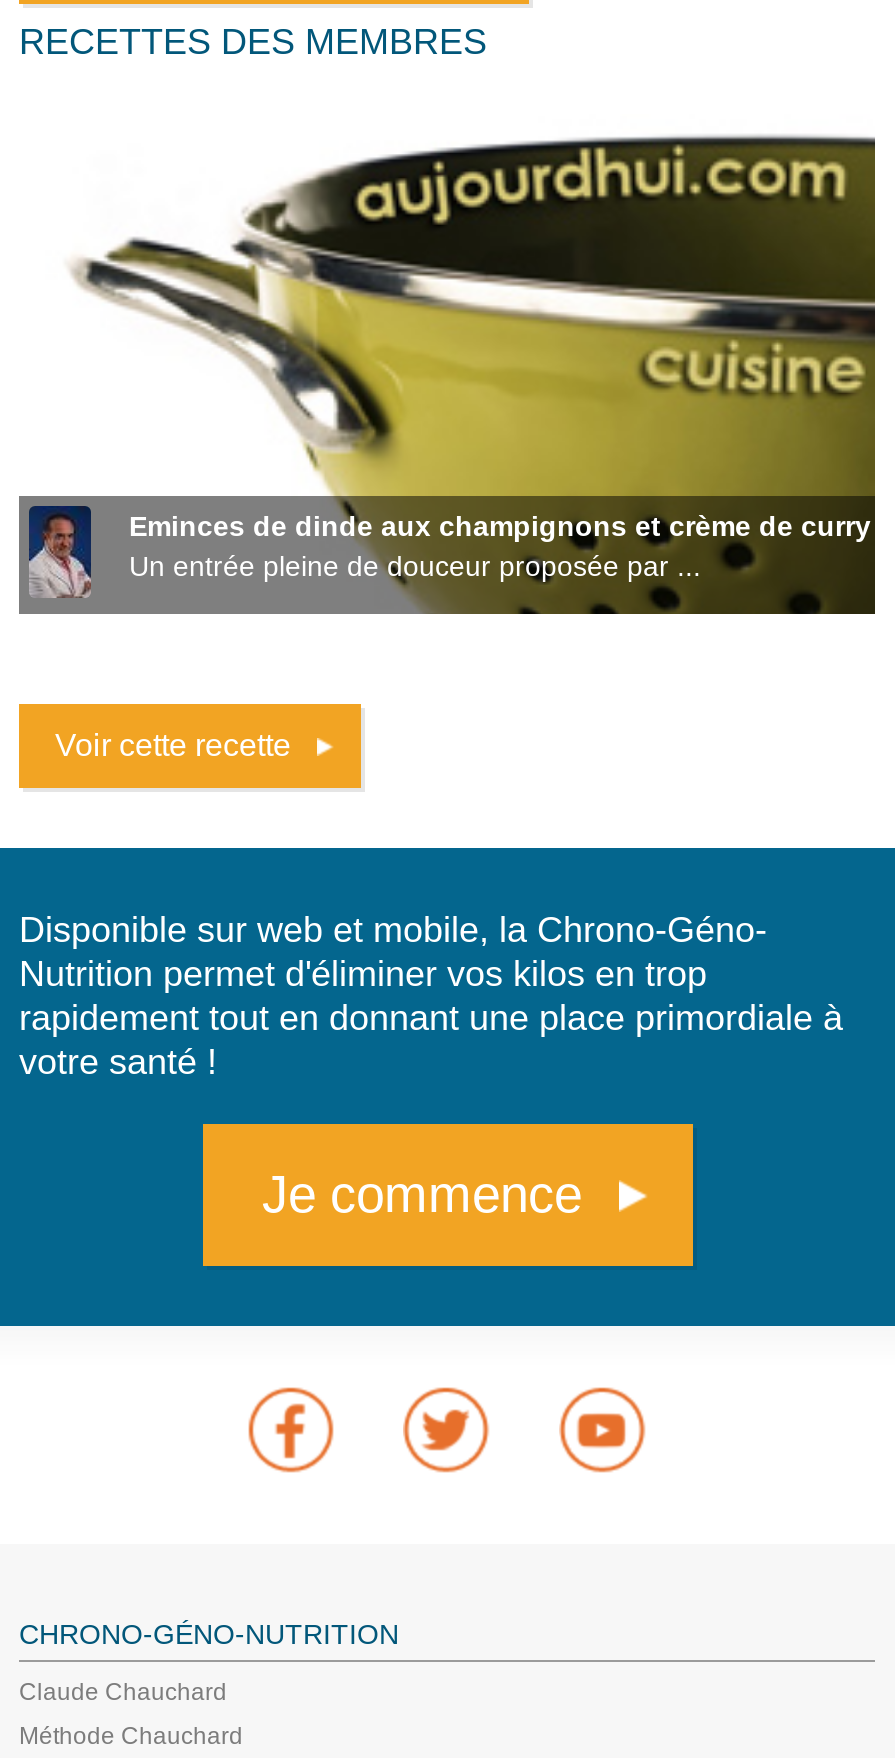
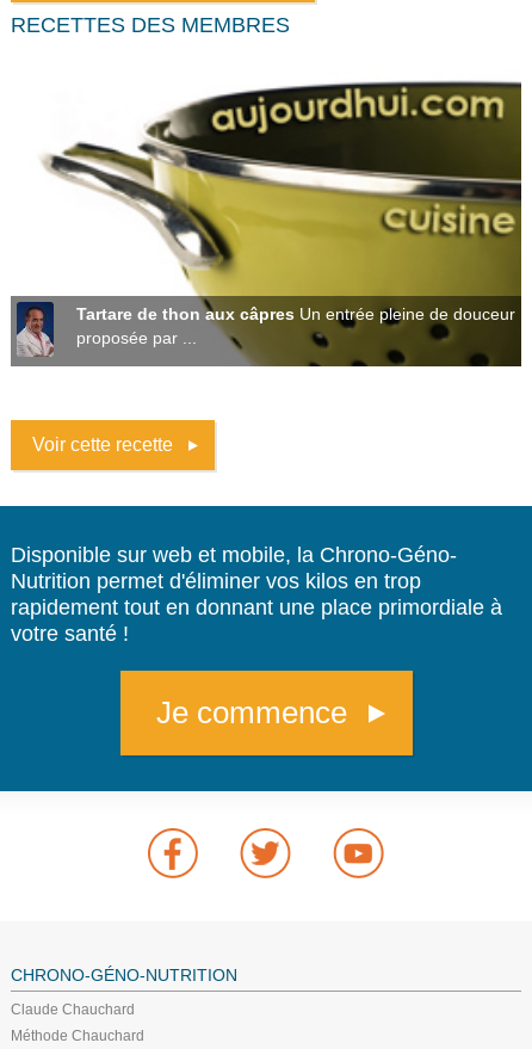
[129,510,871,582] Eminces de dinde aux champignons et crème de curry | Un entrée pleine de douceur proposée par ... -> [76,304,515,347] Tartare de thon aux câpres Un entrée pleine de douceur | proposée par ...

